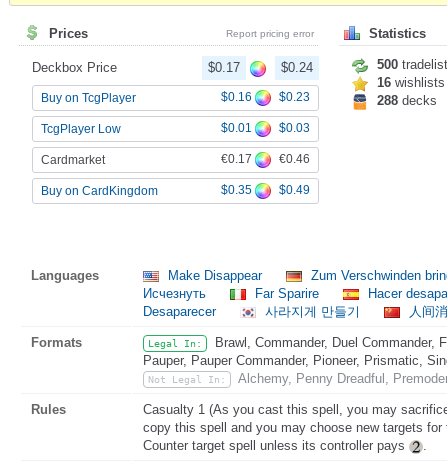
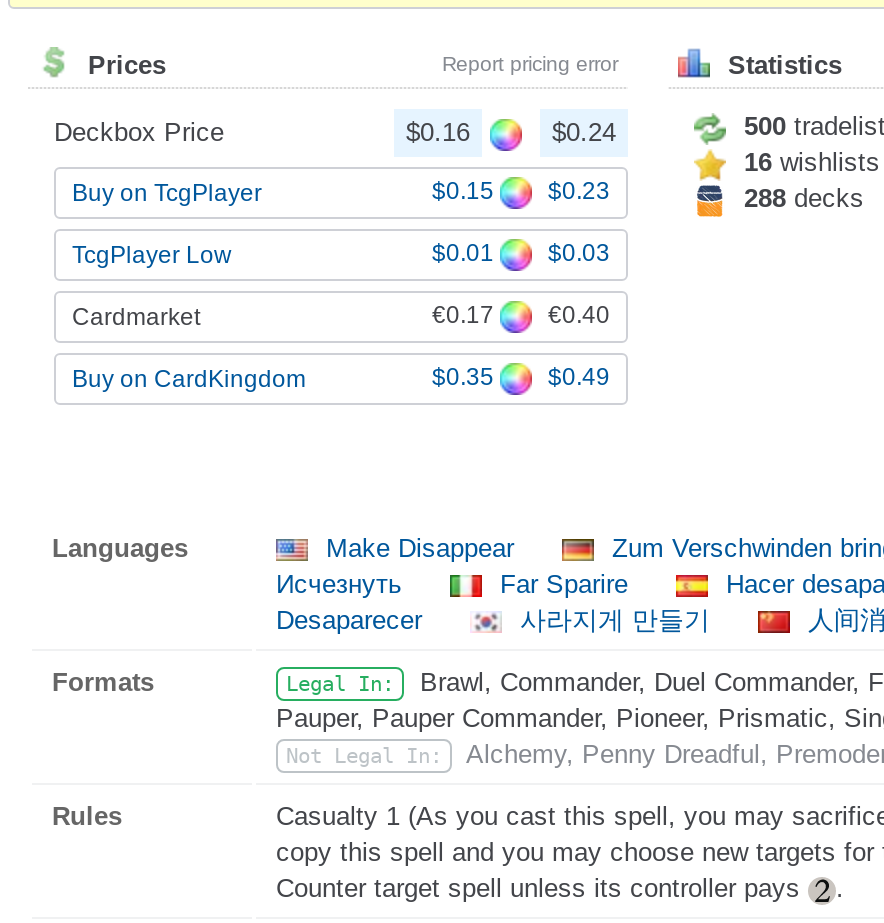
[208,60,240,75] $0.17 -> [406,117,470,147] $0.16
[221,90,310,104] $0.16 $0.23 -> [432,177,610,205] $0.15 $0.23
[221,152,310,166] €0.17 €0.46 -> [432,301,610,329] €0.17 €0.40

